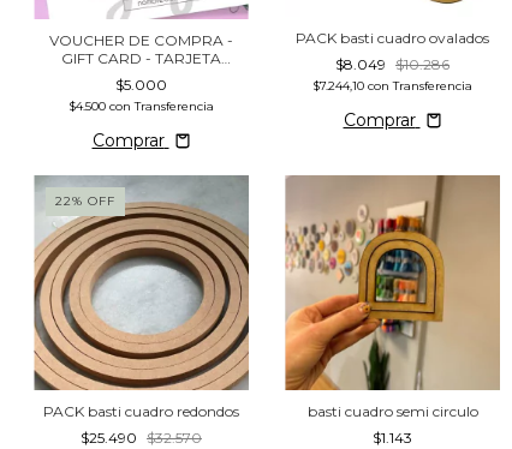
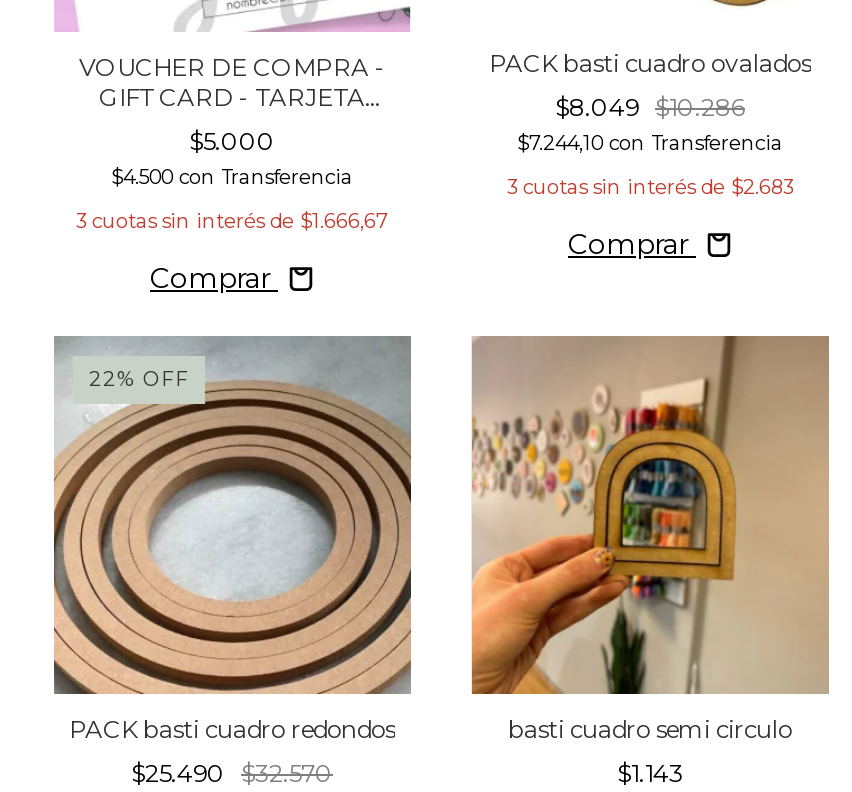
none -> [76,208,388,234] 3 cuotas sin interés de $1.666,67
none -> [507,174,793,200] 3 cuotas sin interés de $2.683

